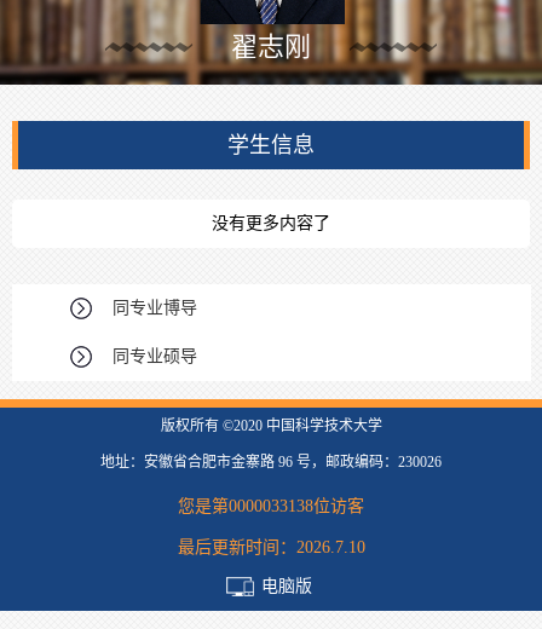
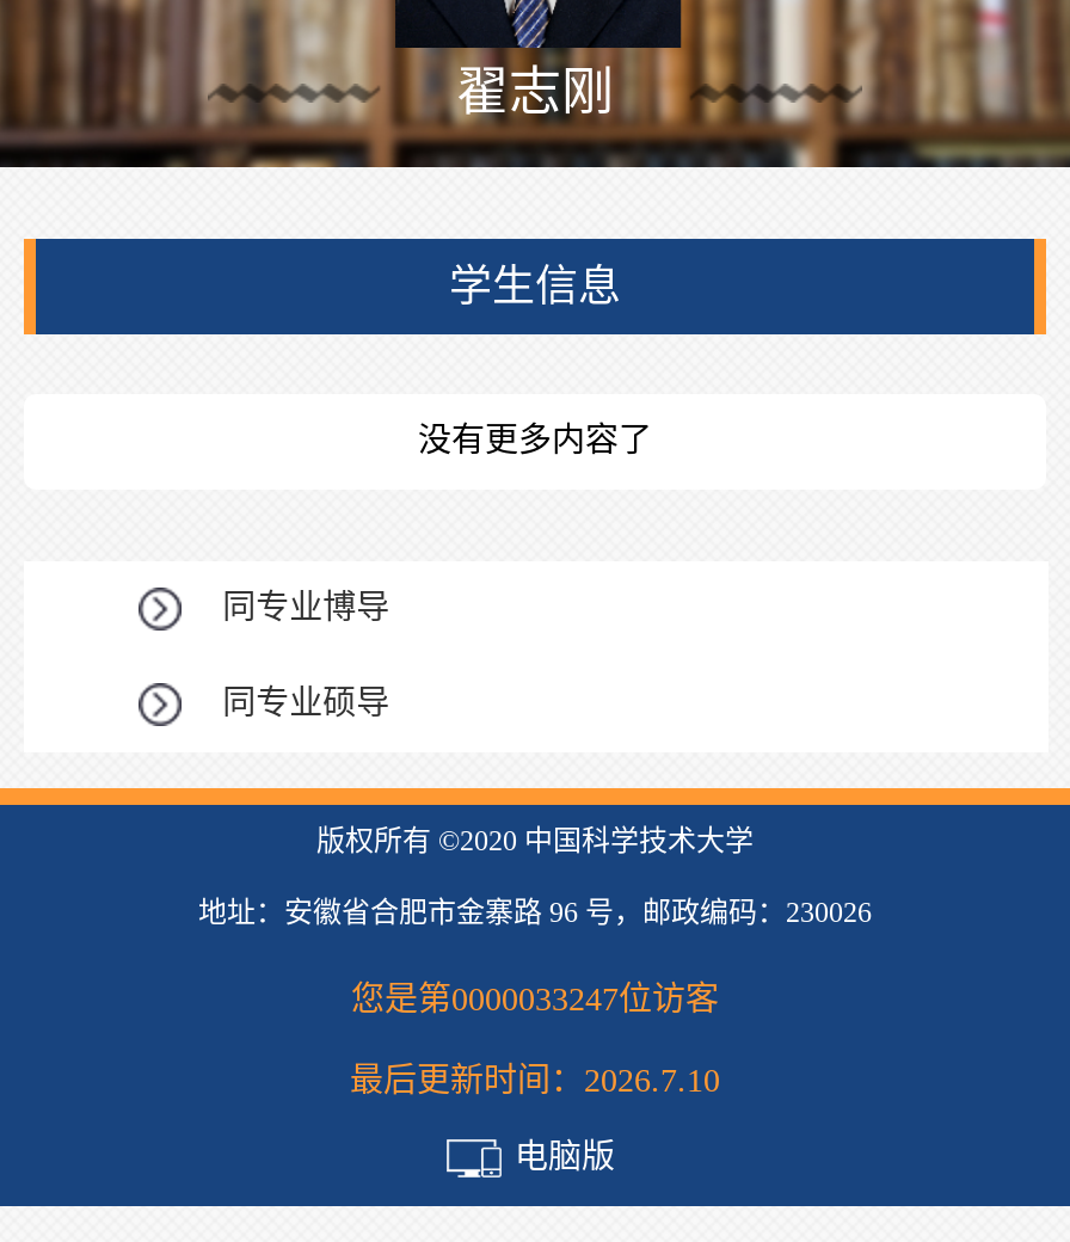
[178,497,364,515] 您是第0000033138位访客 -> [351,982,719,1017] 您是第0000033247位访客

